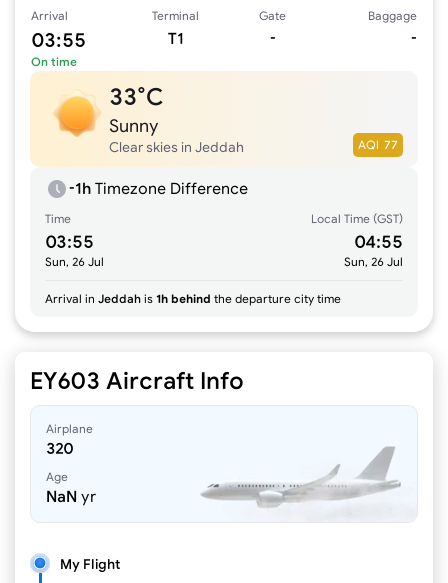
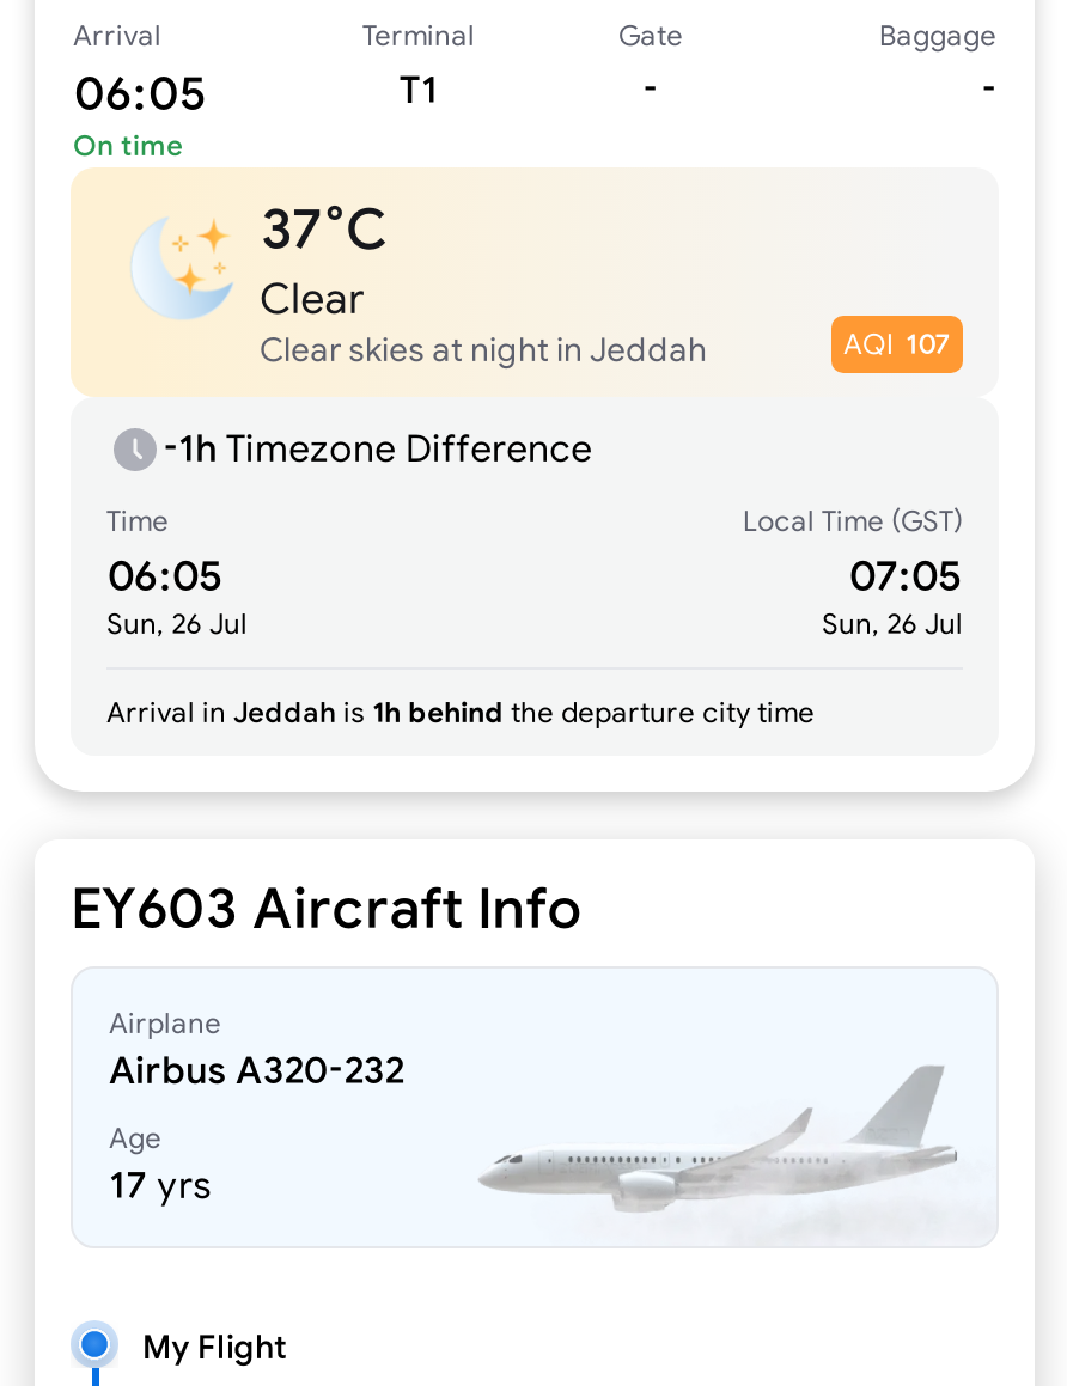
[31,28,86,51] 03:55 -> [73,65,207,120] 06:05
[109,83,163,110] 33°C -> [260,196,386,261] 37°C
[53,94,244,155] [image] | Sunny | Clear skies in Jeddah -> [128,218,707,368] [image] | Clear | Clear skies at night in Jeddah
[358,138,398,151] AQI 77 -> [843,328,951,359] AQI 107
[45,231,94,252] 03:55 -> [106,550,224,600] 06:05
[354,231,403,252] 04:55 -> [848,550,963,600] 07:05
[46,439,74,457] 320 -> [109,1048,406,1091] Airbus A320-232
[46,487,96,505] NaN yr -> [109,1162,212,1205] 17 yrs

